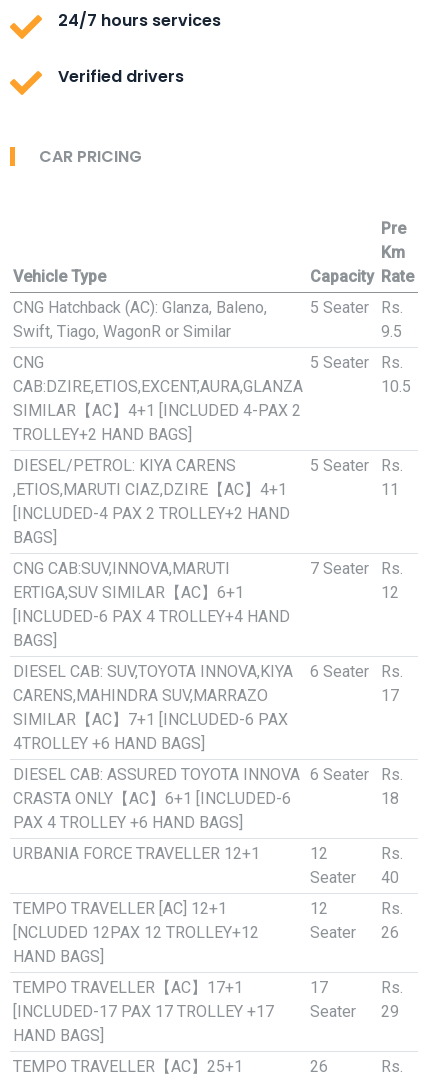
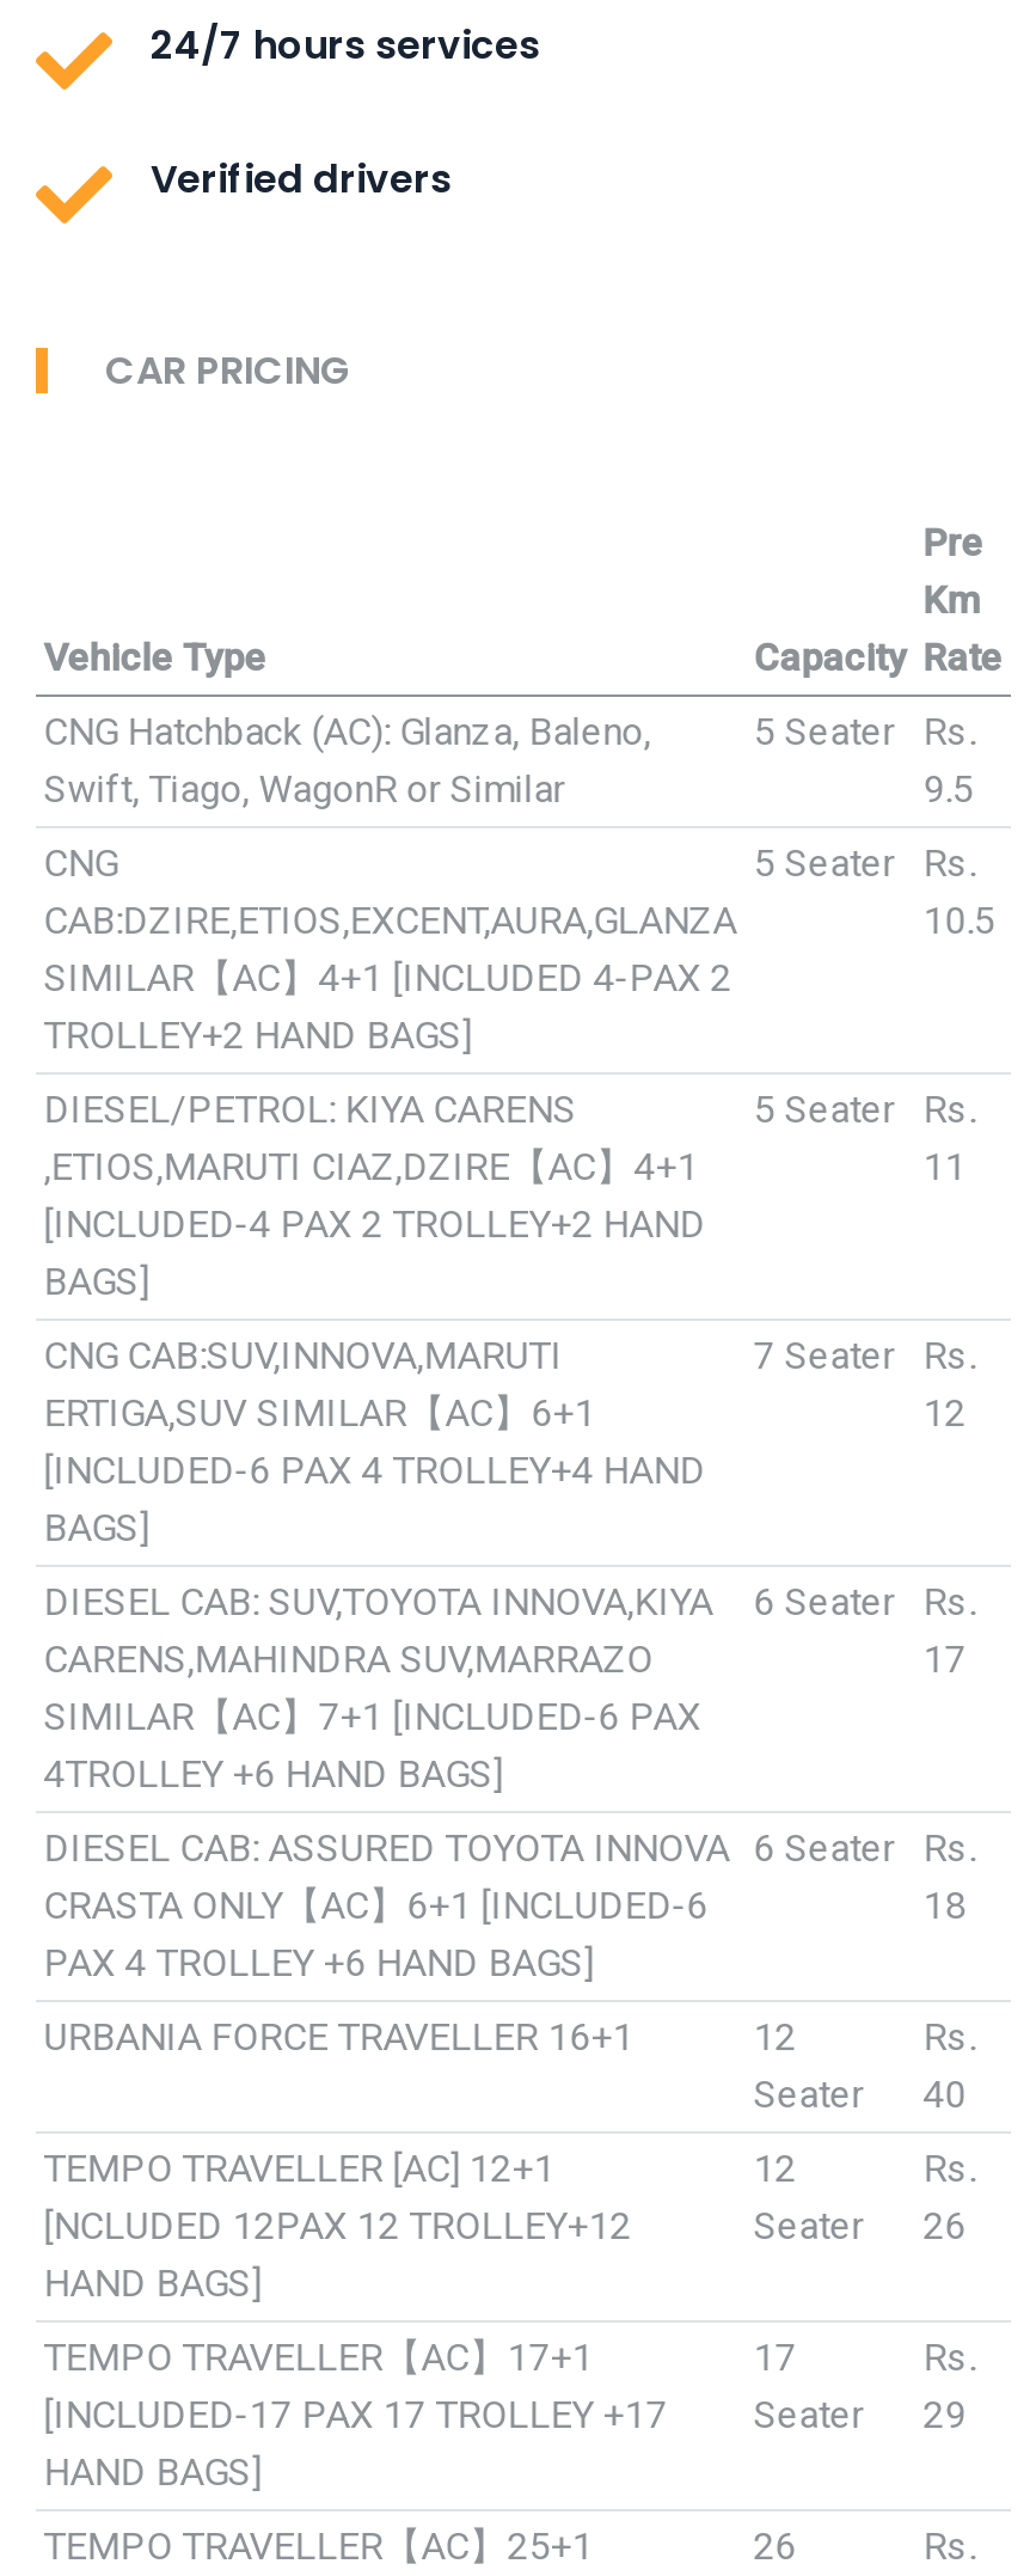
[13,844,260,863] URBANIA FORCE TRAVELLER 12+1 -> [43,2014,634,2060] URBANIA FORCE TRAVELLER 16+1

